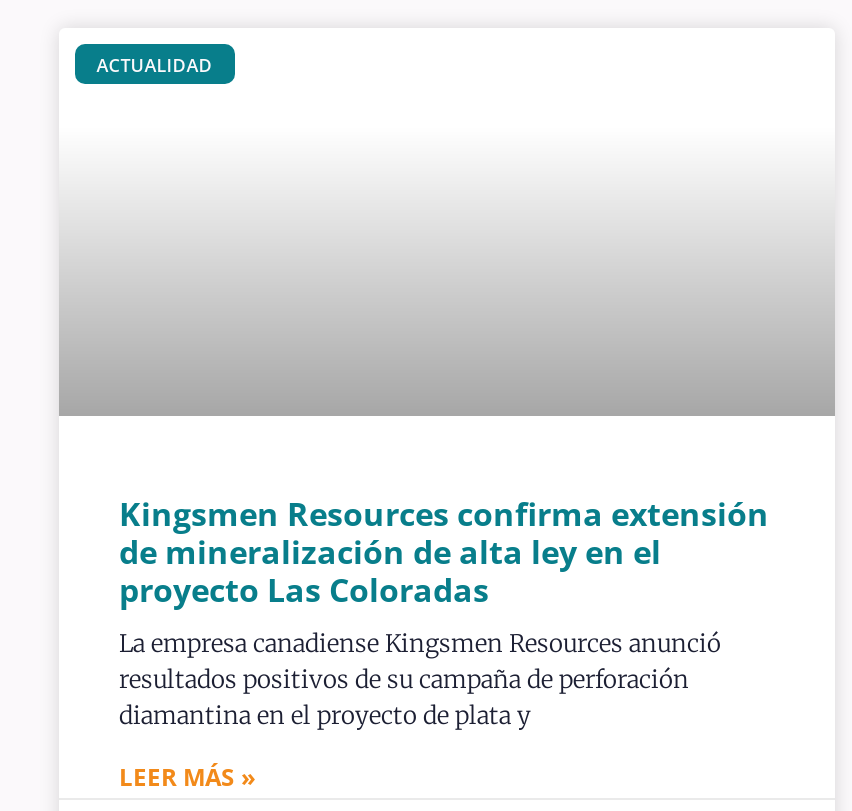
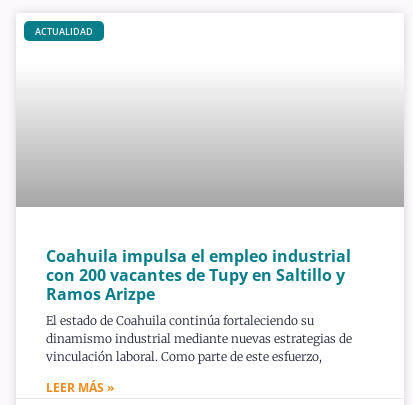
[119,492,769,730] Kingsmen Resources confirma extensión | de mineralización de alta ley en el | proyecto Las Coloradas | La empresa canadiense Kingsmen Resources anunció | resultados positivos de su campaña de perforación | diamantina en el proyecto de plata y -> [46,245,352,364] Coahuila impulsa el empleo industrial | con 200 vacantes de Tupy en Saltillo y | Ramos Arizpe | El estado de Coahuila continúa fortaleciendo su | dinamismo industrial mediante nuevas estrategias de | vinculación laboral. Como parte de este esfuerzo,

